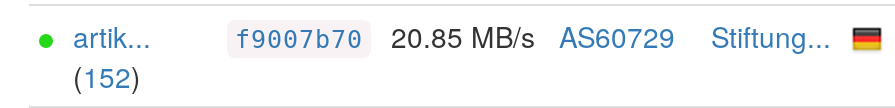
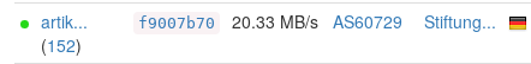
[235,16,831,56] f9007b70 20.85 MB/s AS60729 Stiftung... -> [138,9,496,33] f9007b70 20.33 MB/s AS60729 Stiftung...

